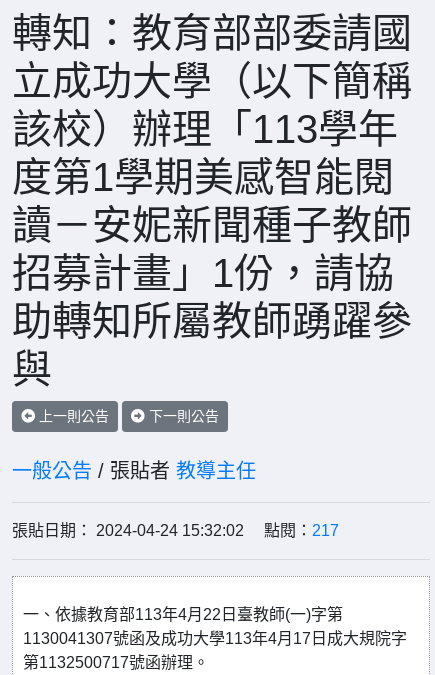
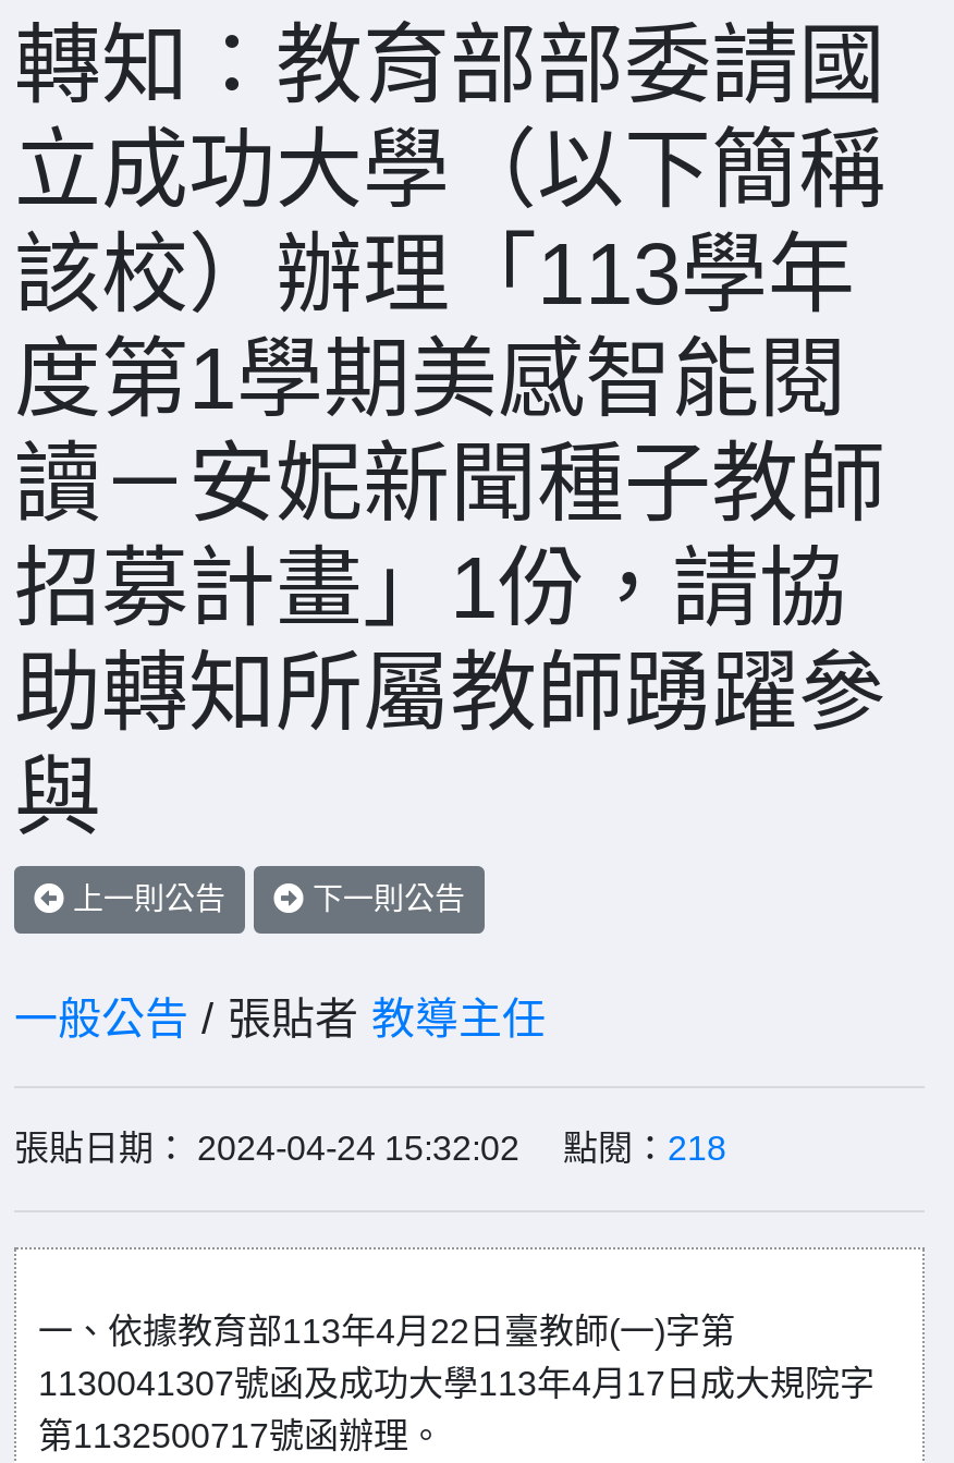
[12,522,339,539] 張貼日期： 2024-04-24 15:32:02 點閱：217 -> [14,1130,726,1167] 張貼日期： 2024-04-24 15:32:02 點閱：218

